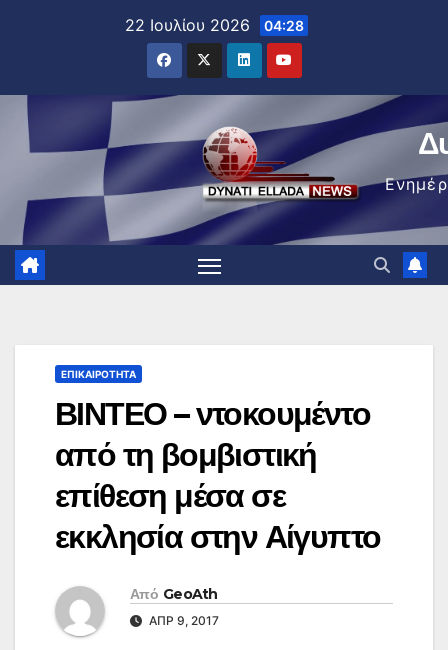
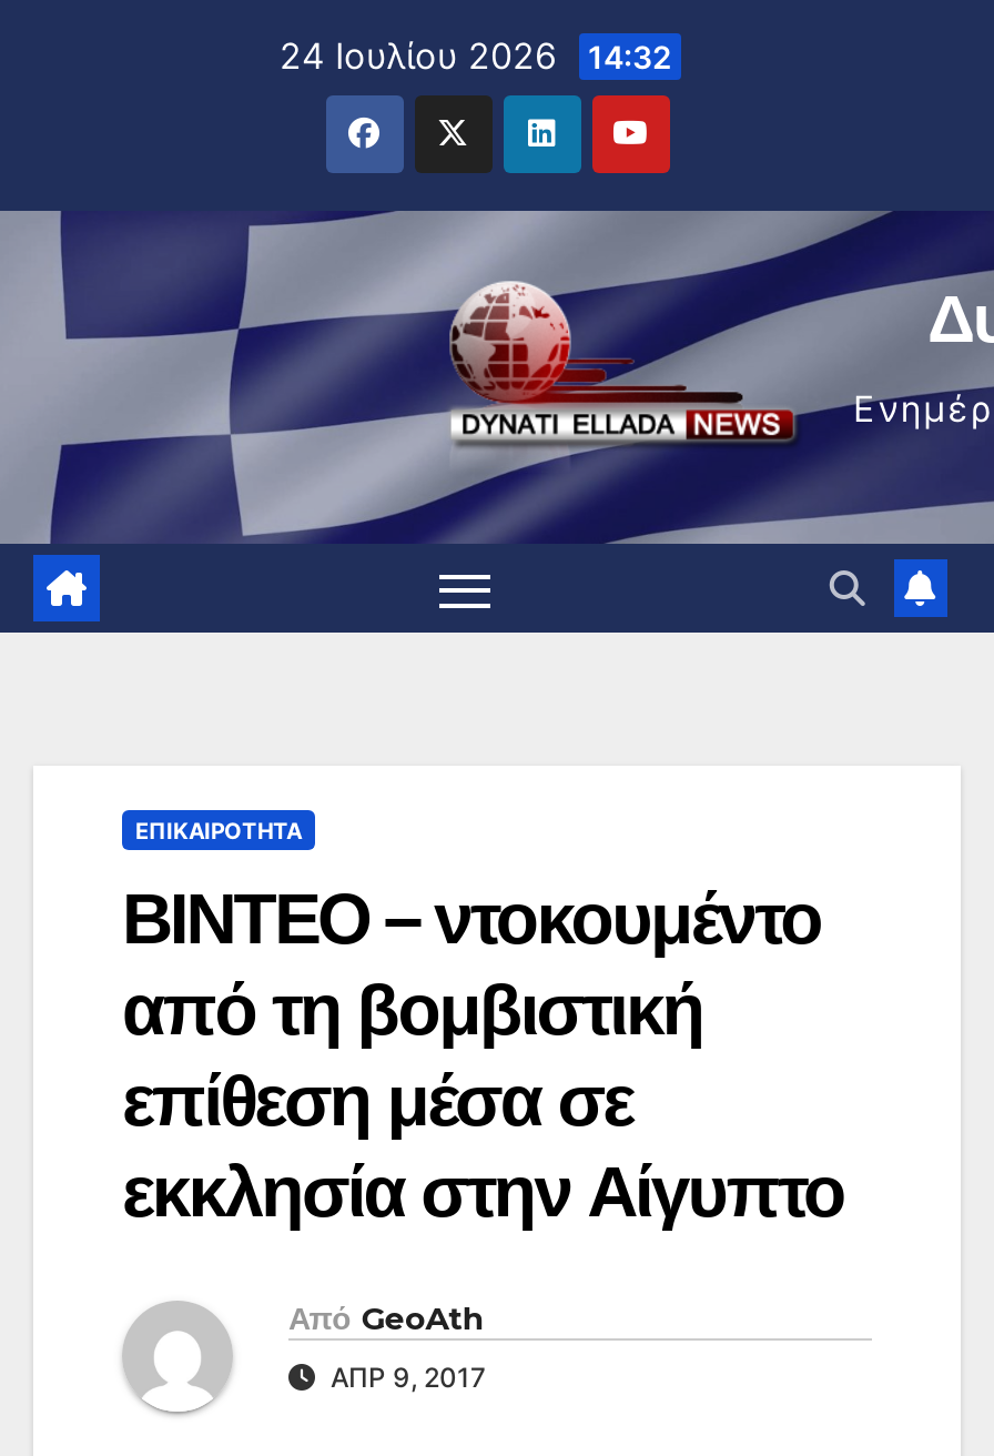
[125,15,304,35] 22 Ιουλίου 2026 04:28 -> [280,33,672,78] 24 Ιουλίου 2026 14:32

